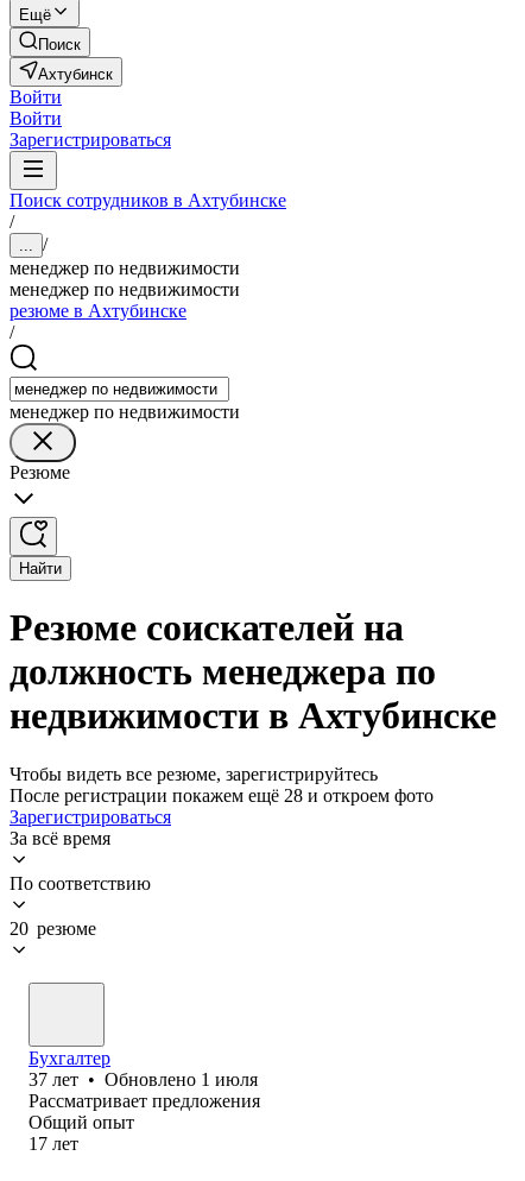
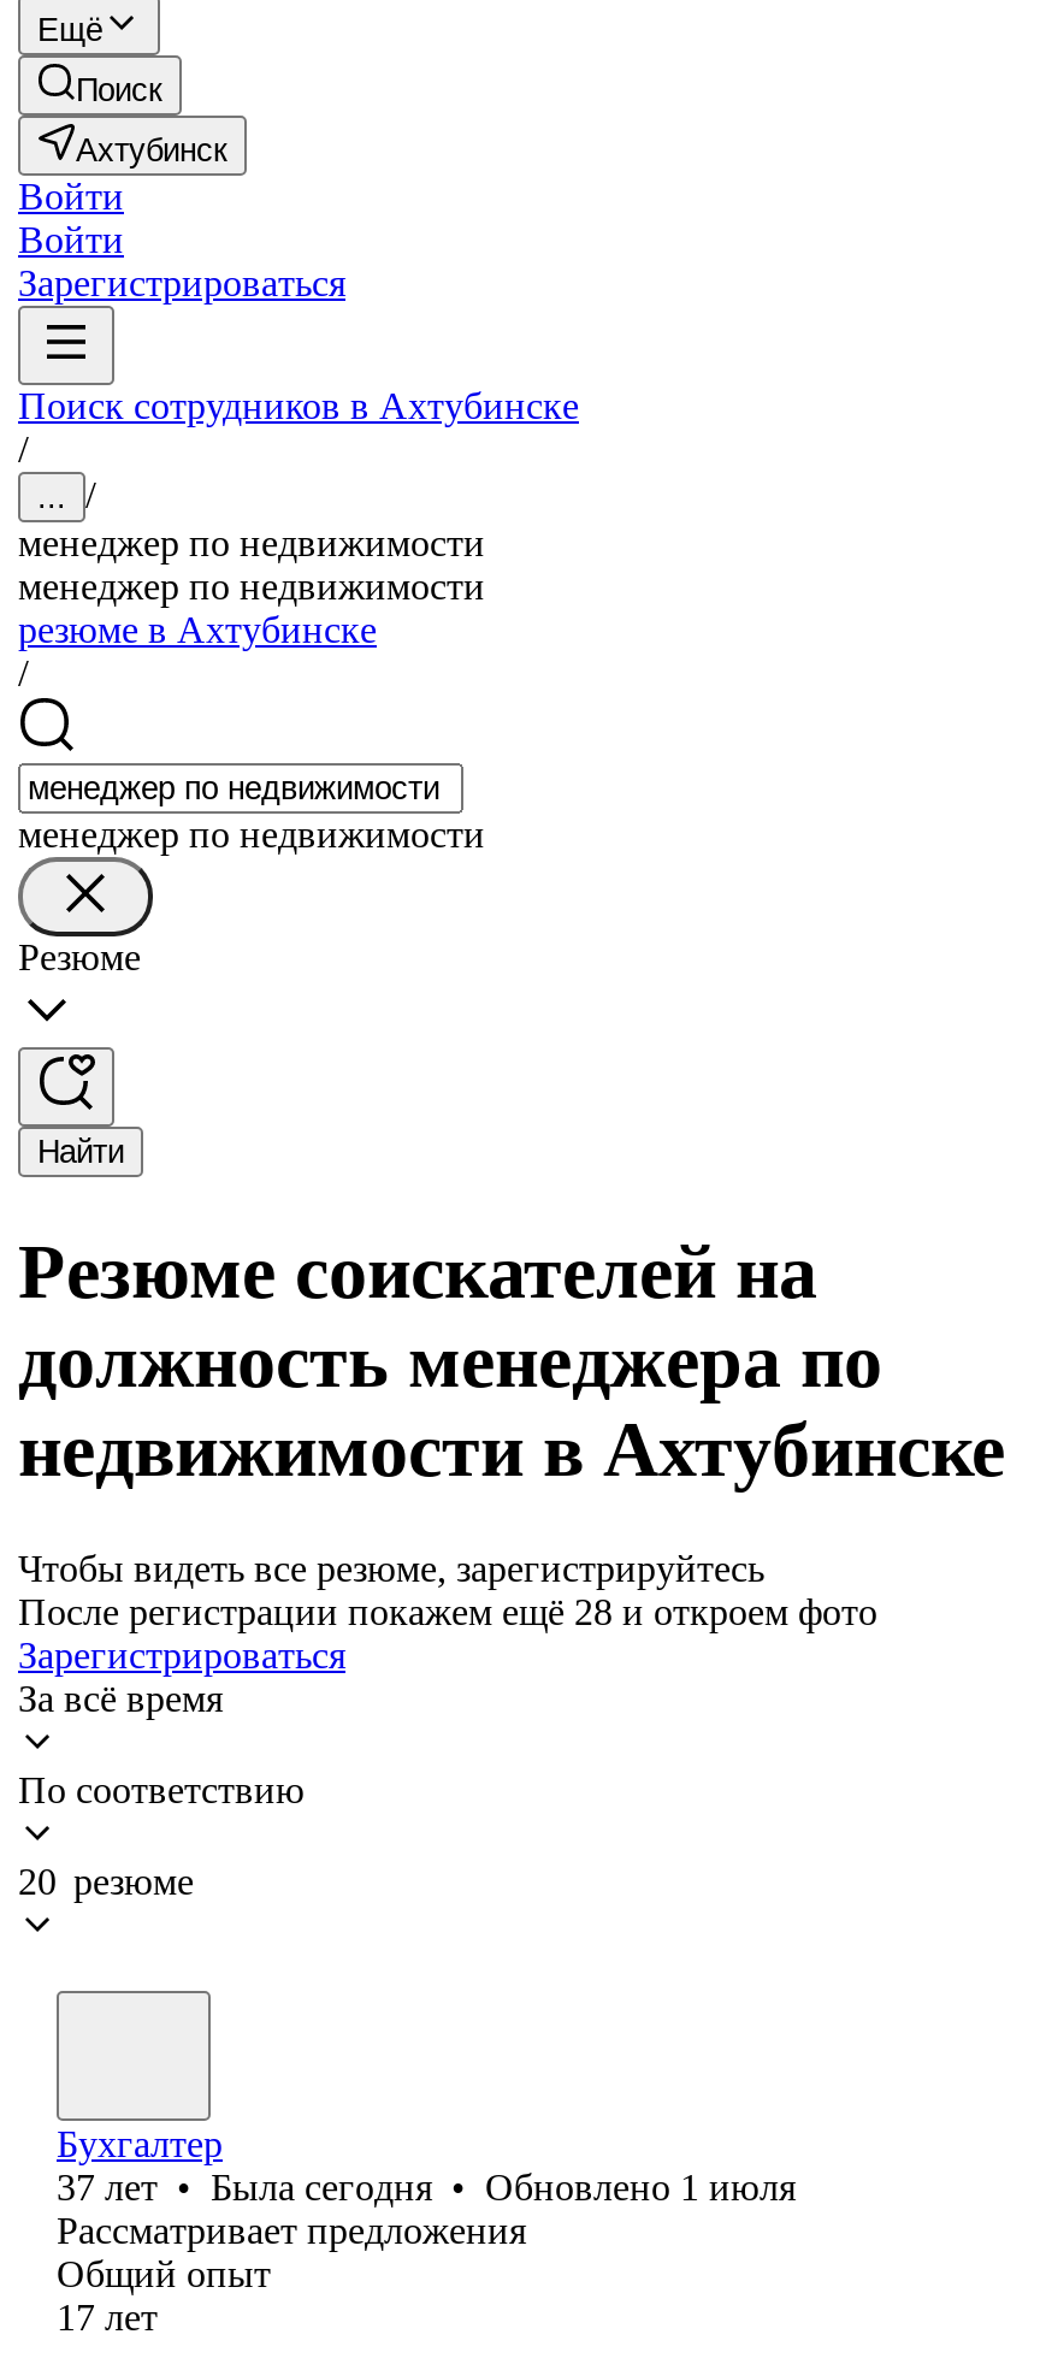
[29,1069,258,1089] 37 лет • Обновлено 1 июля -> [57,2166,796,2207] 37 лет • Была сегодня • Обновлено 1 июля

